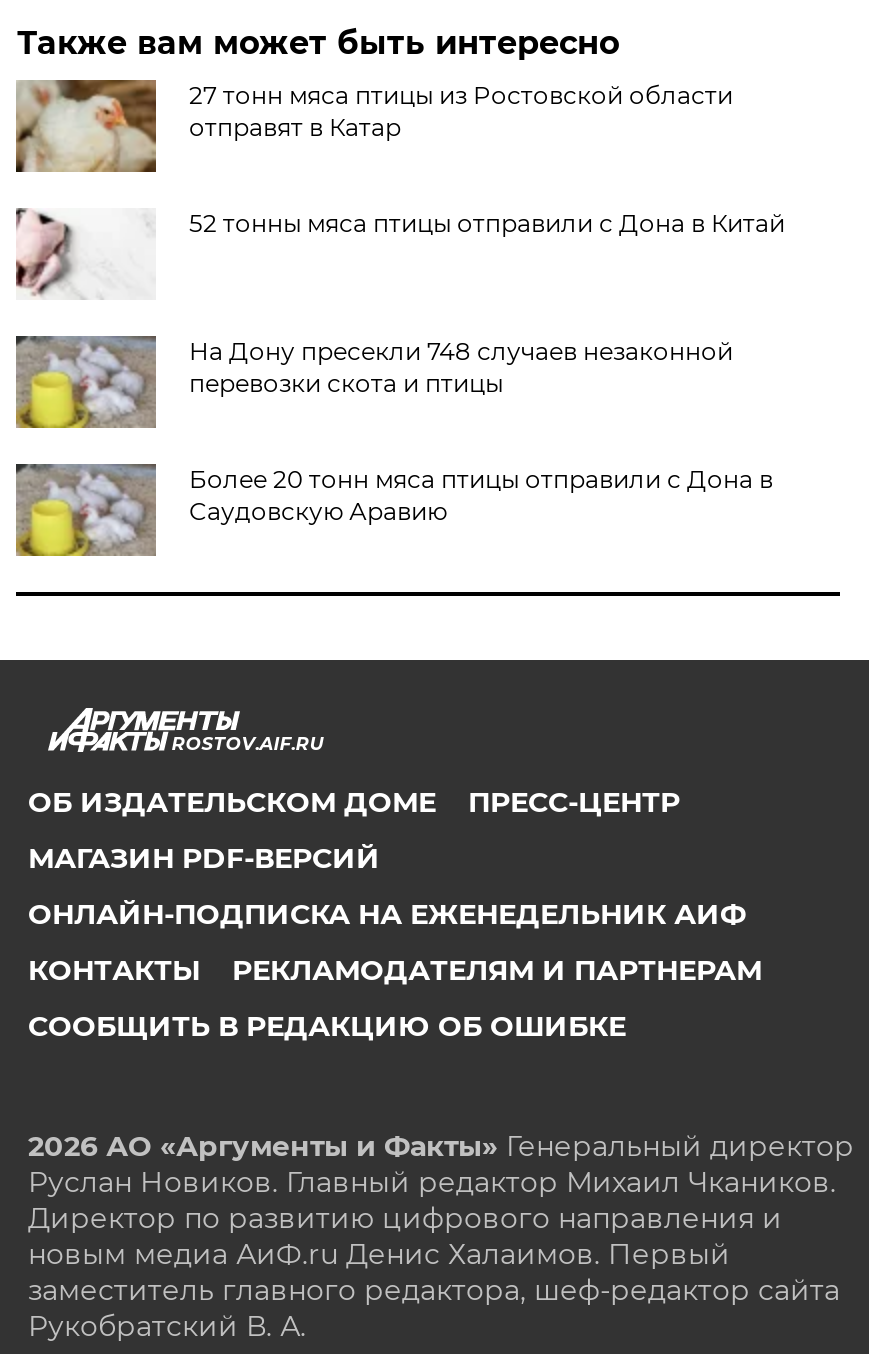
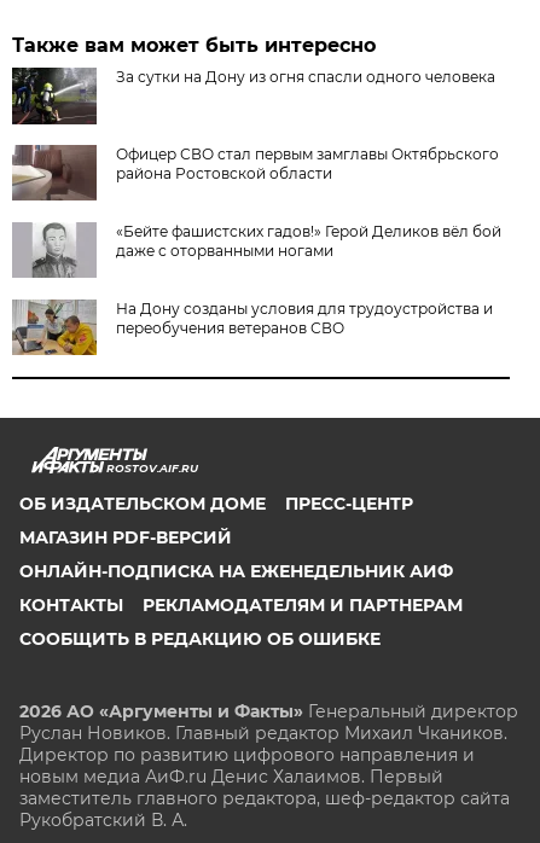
[14,78,733,174] [image] | 27 тонн мяса птицы из Ростовской области | отправят в Катар -> [11,66,496,126] [image] | За сутки на Дону из огня спасли одного человека
[14,208,785,300] [image] | 52 тонны мяса птицы отправили с Дона в Китай -> [11,144,499,202] [image] | Офицер СВО стал первым замглавы Октябрьского | района Ростовской области
[14,334,733,430] [image] | На Дону пресекли 748 случаев незаконной | перевозки скота и птицы -> [12,222,502,279] [image] | «Бейте фашистских гадов!» Герой Деликов вёл бой | даже с оторванными ногами
[14,464,773,558] [image] | Более 20 тонн мяса птицы отправили с Дона в | Саудовскую Аравию -> [12,300,493,356] [image] | На Дону созданы условия для трудоустройства и | переобучения ветеранов СВО

